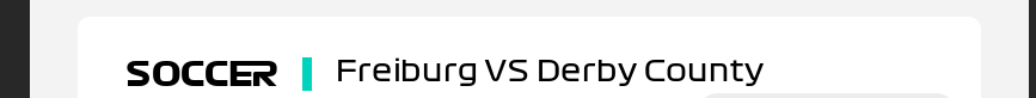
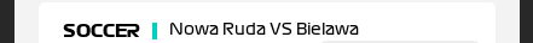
[336,57,764,86] Freiburg VS Derby County -> [169,23,359,37] Nowa Ruda VS Bielawa

